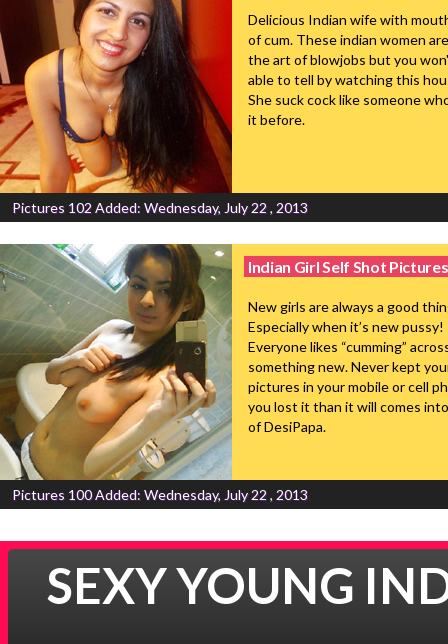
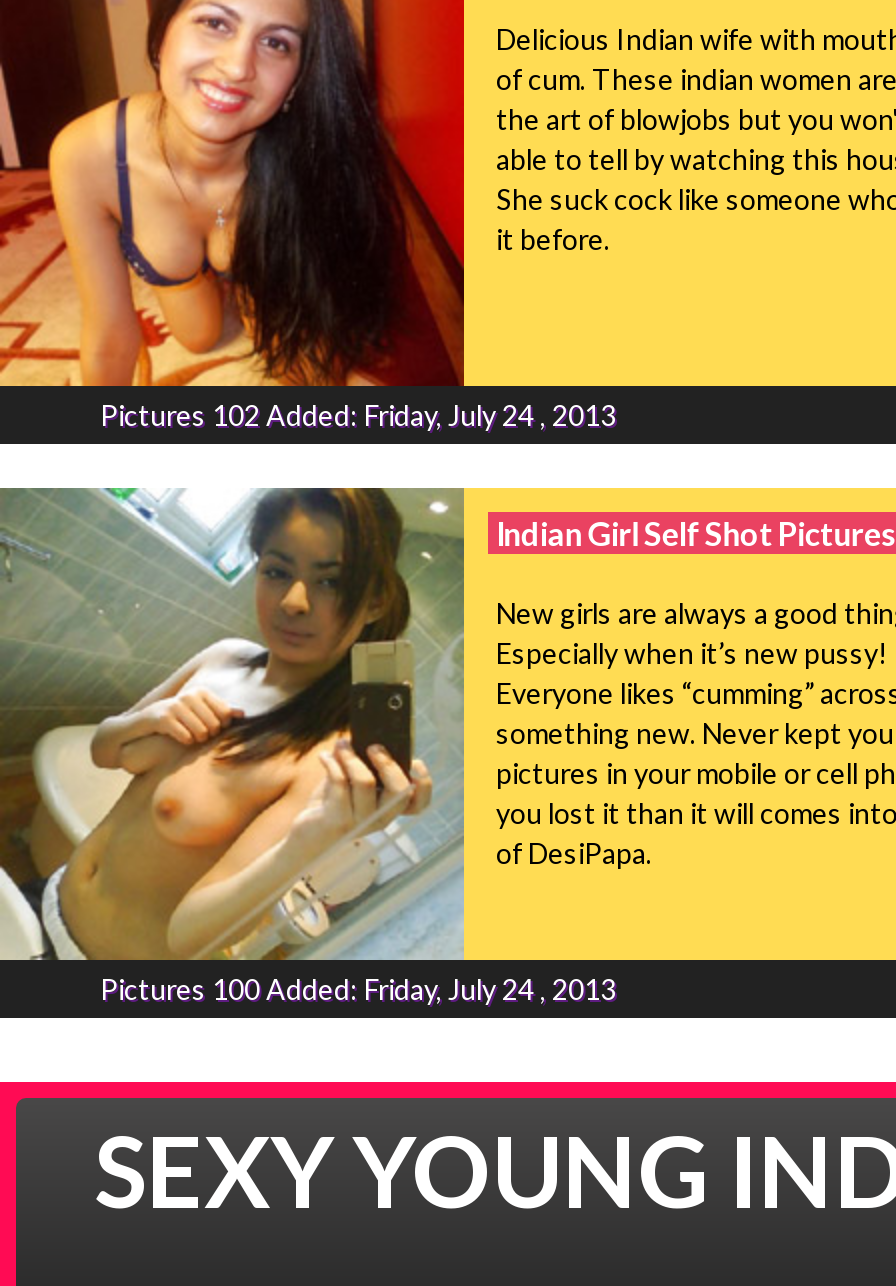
[12,199,308,216] Pictures 102 Added: Wednesday, July 22 , 2013 -> [100,398,616,432] Pictures 102 Added: Friday, July 24 , 2013
[12,486,308,503] Pictures 100 Added: Wednesday, July 22 , 2013 -> [100,972,616,1006] Pictures 100 Added: Friday, July 24 , 2013

